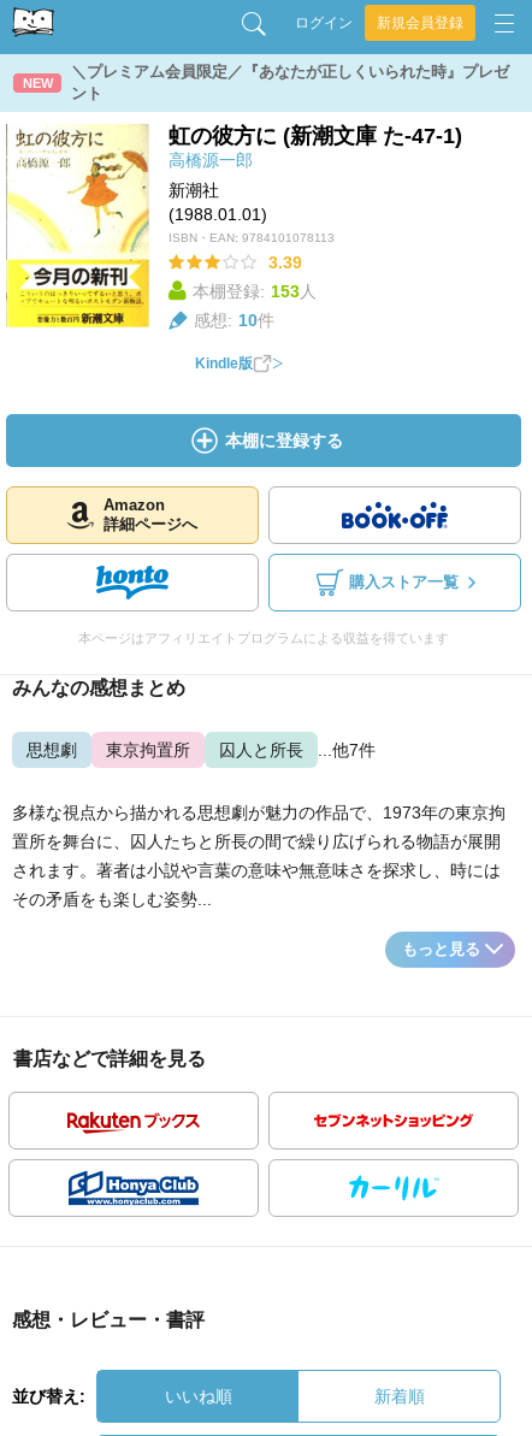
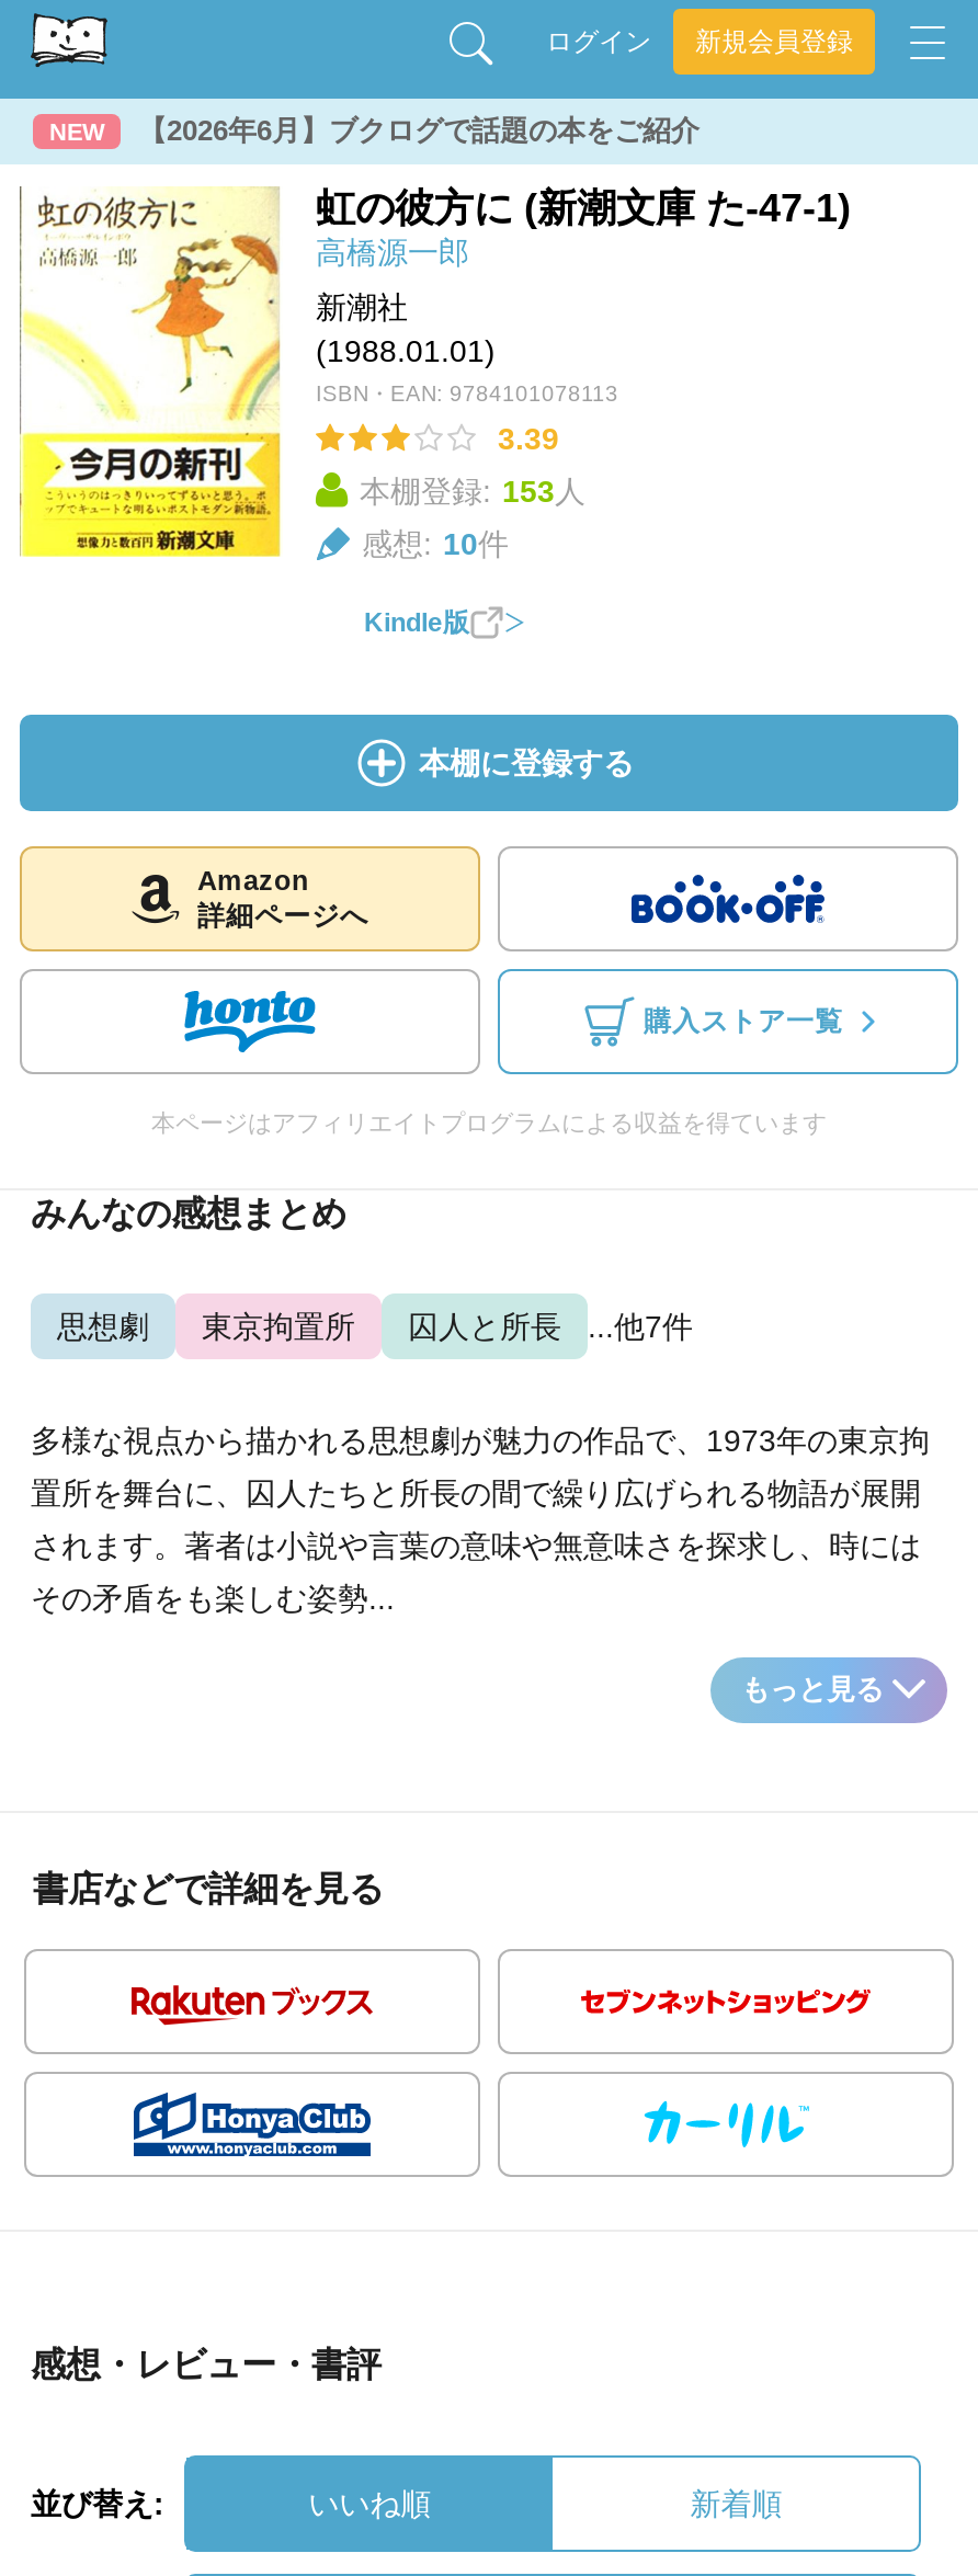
[71,63,509,102] ＼プレミアム会員限定／『あなたが正しくいられた時』プレゼ | ント -> [138,114,700,147] 【2026年6月】ブクログで話題の本をご紹介

